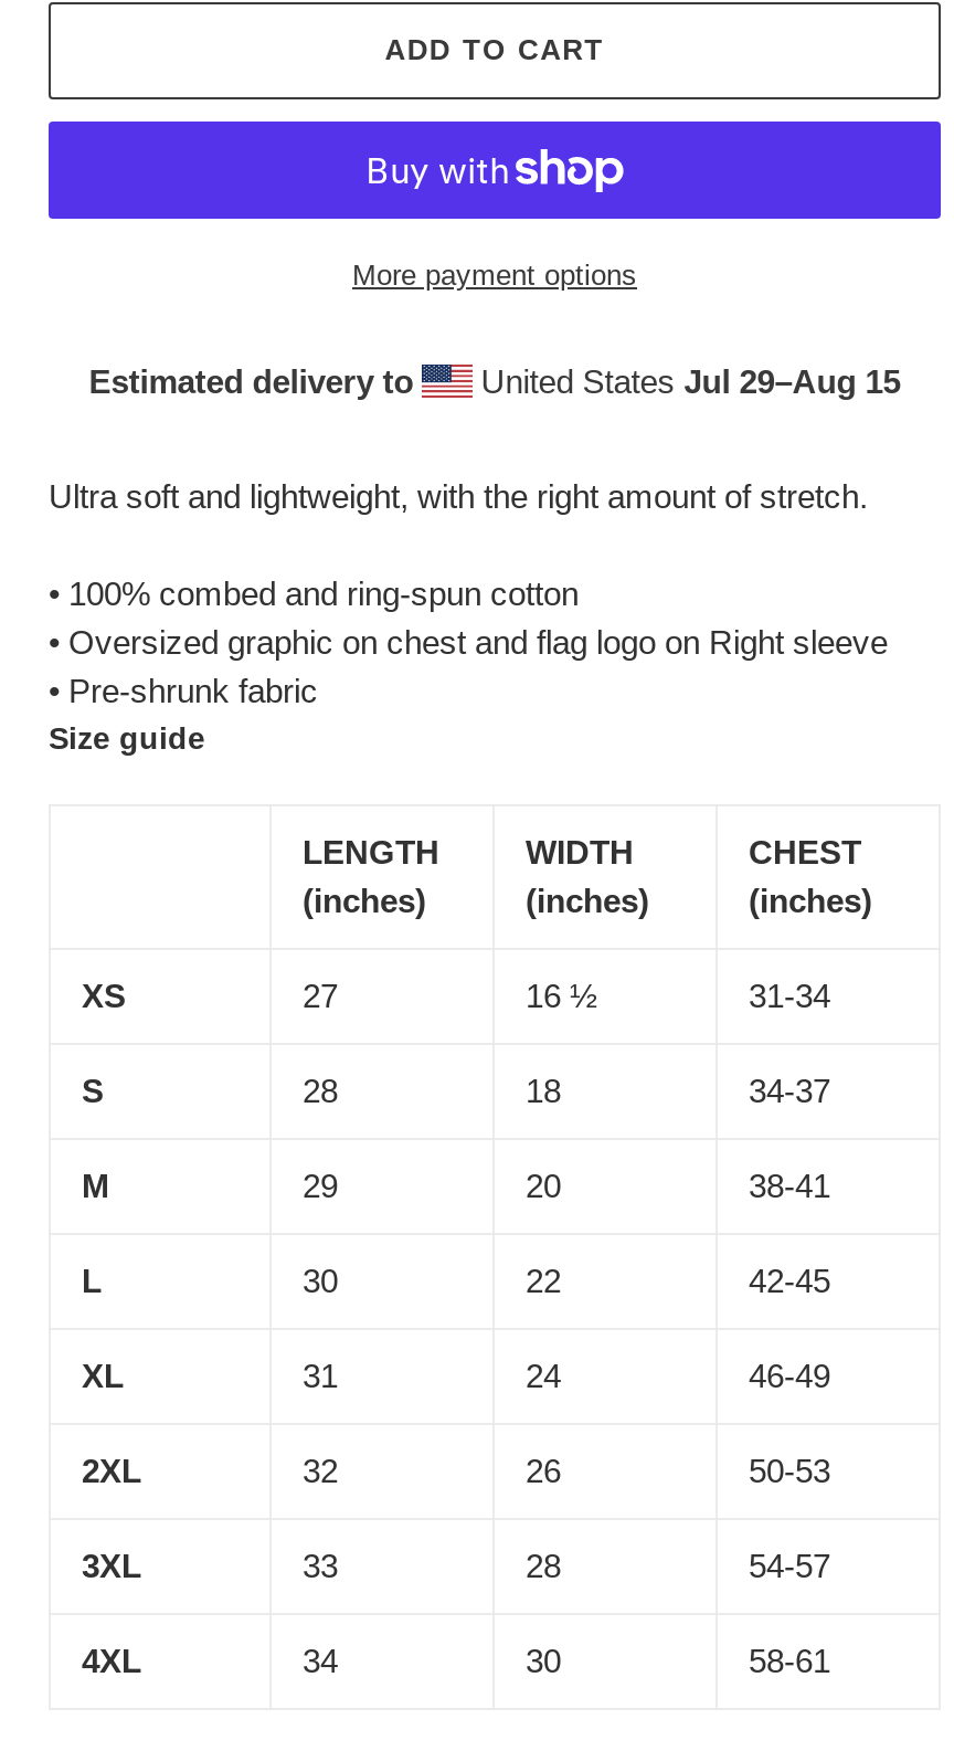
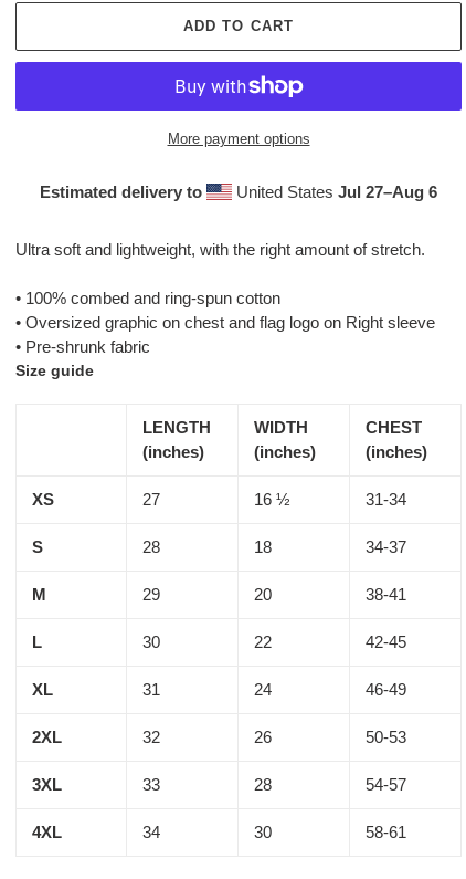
[472,362,901,400] United States Jul 29–Aug 15 -> [232,182,437,201] United States Jul 27–Aug 6

